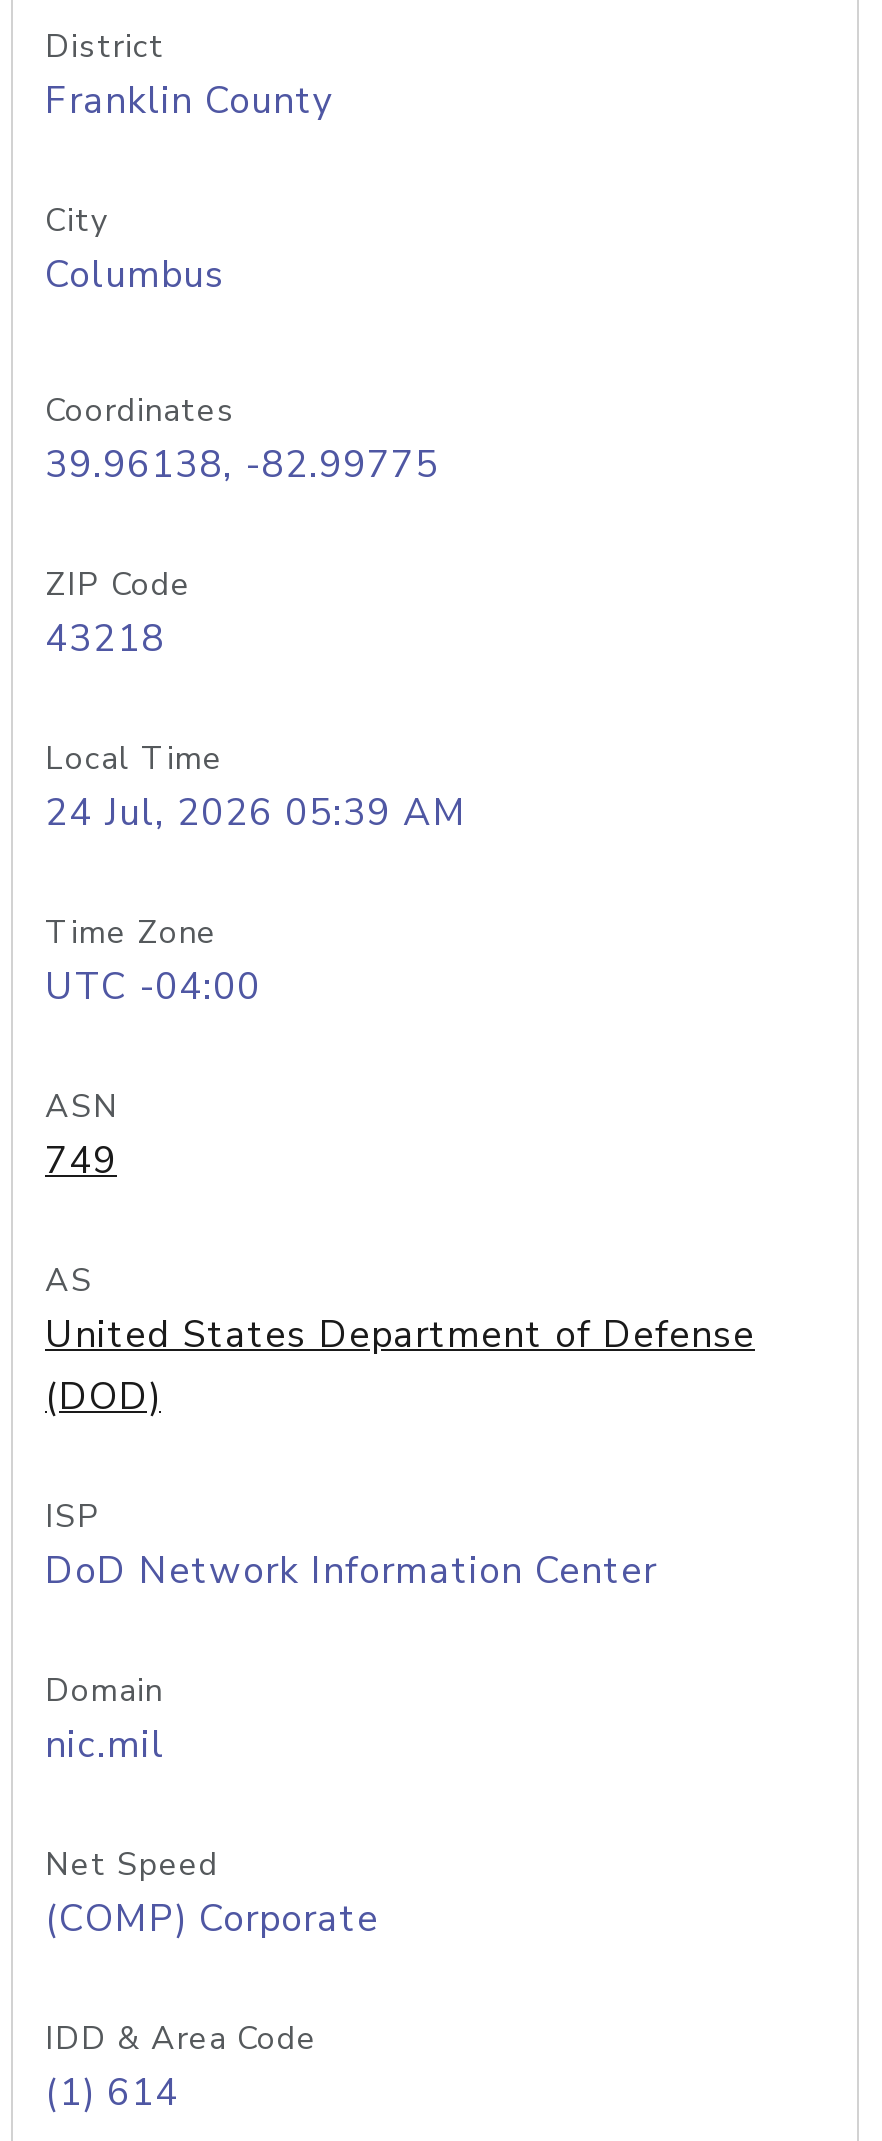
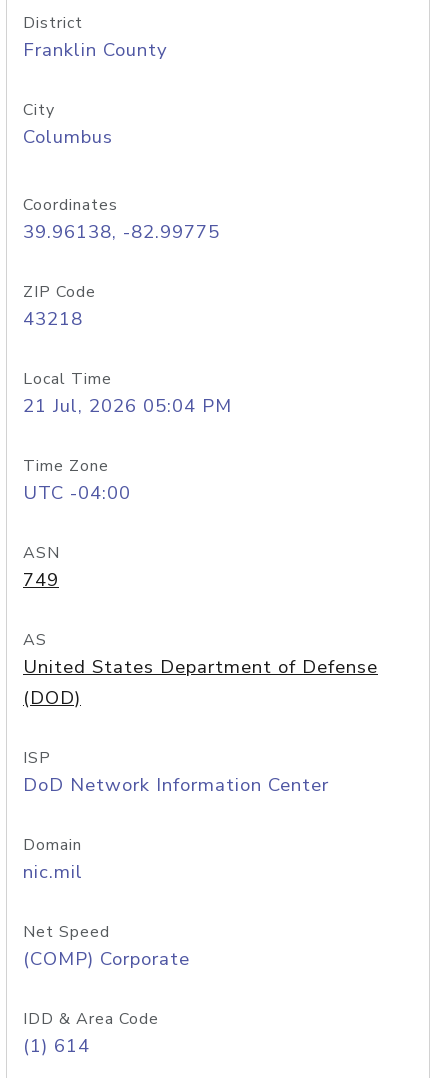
[45,787,467,839] 24 Jul, 2026 05:39 AM -> [23,393,232,419] 21 Jul, 2026 05:04 PM

